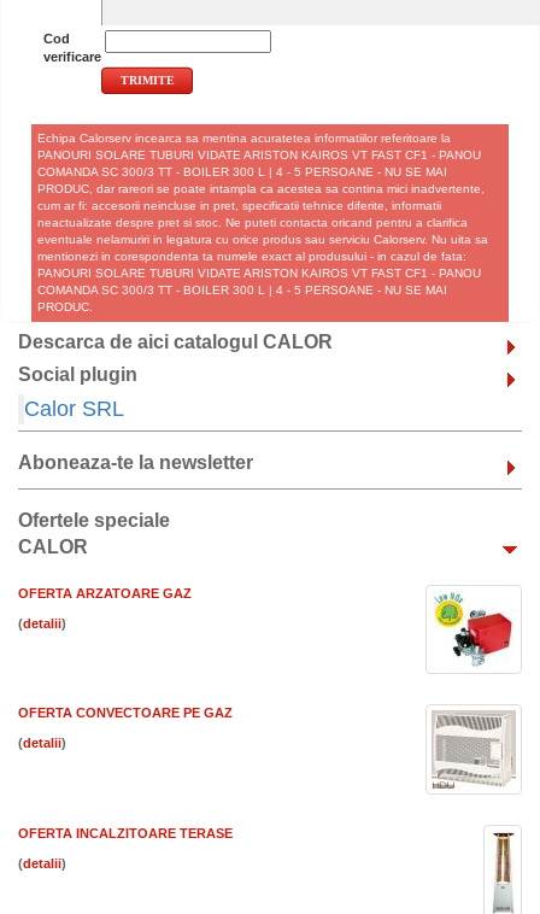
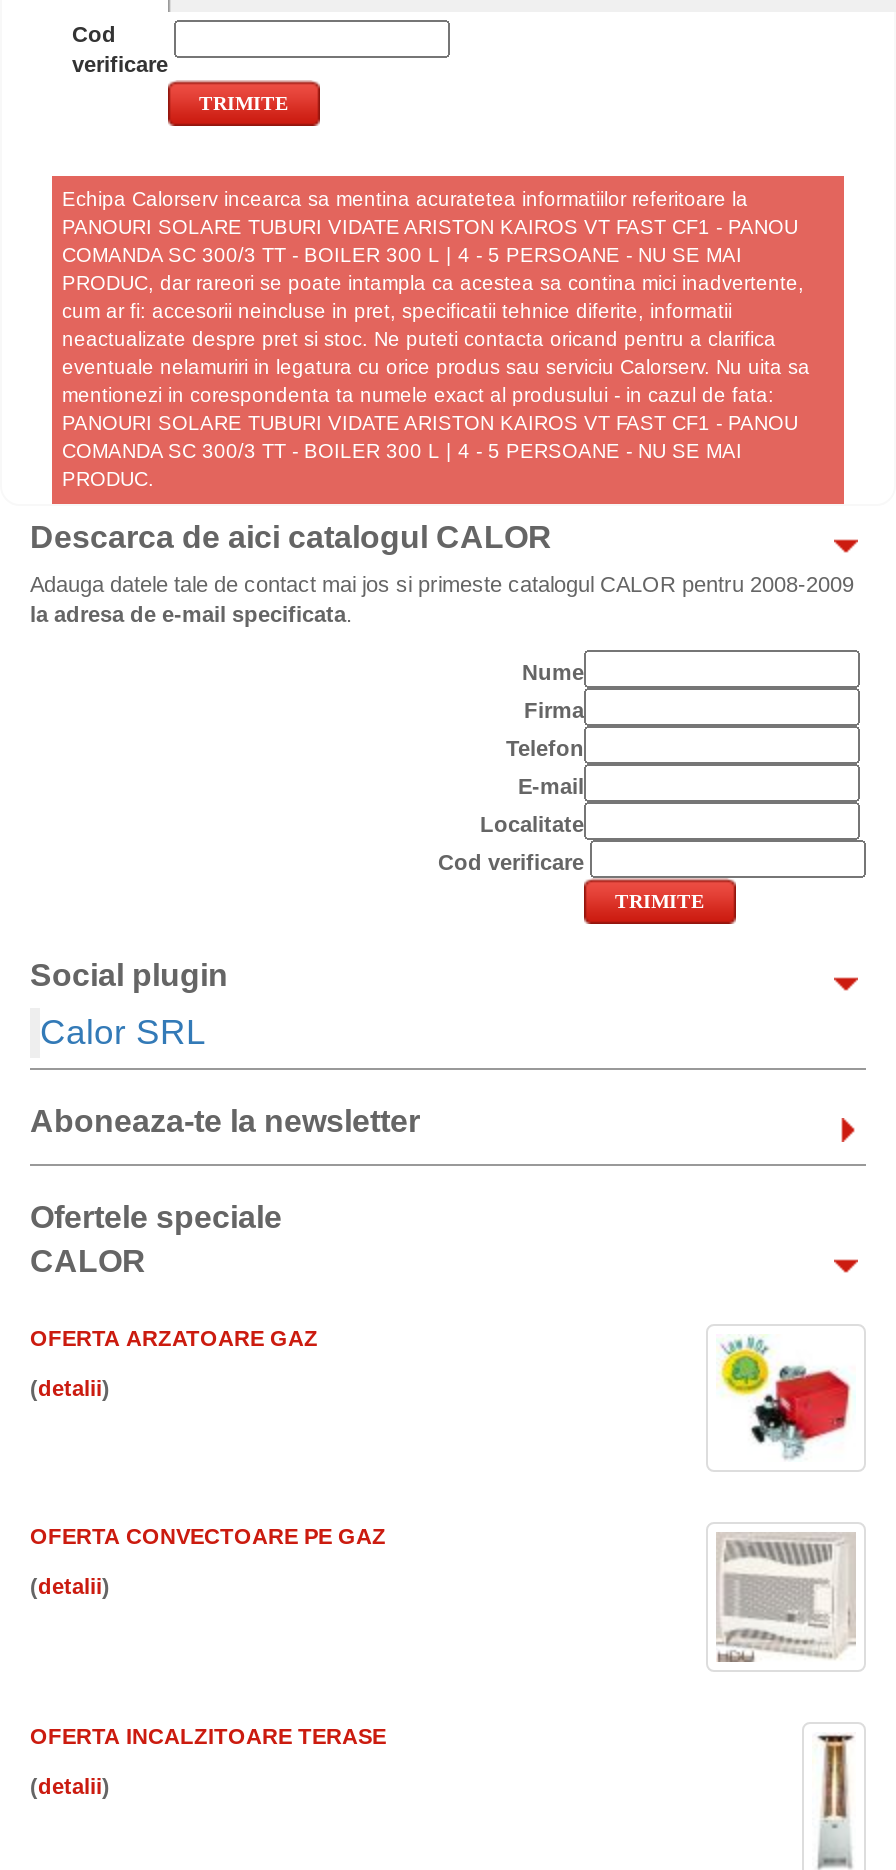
none -> [30,572,868,926] [image] | Adauga datele tale de contact mai jos si primeste catalogul CALOR pentru 2008-2009 | la adresa de e-mail specificata. | Nume | Firma | Telefon | E-mail | Localitate | Cod verificare

